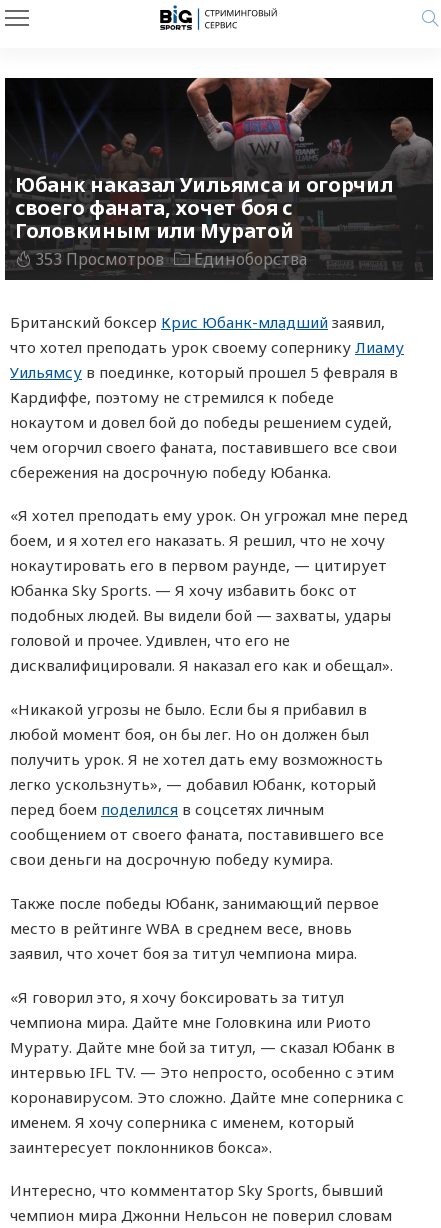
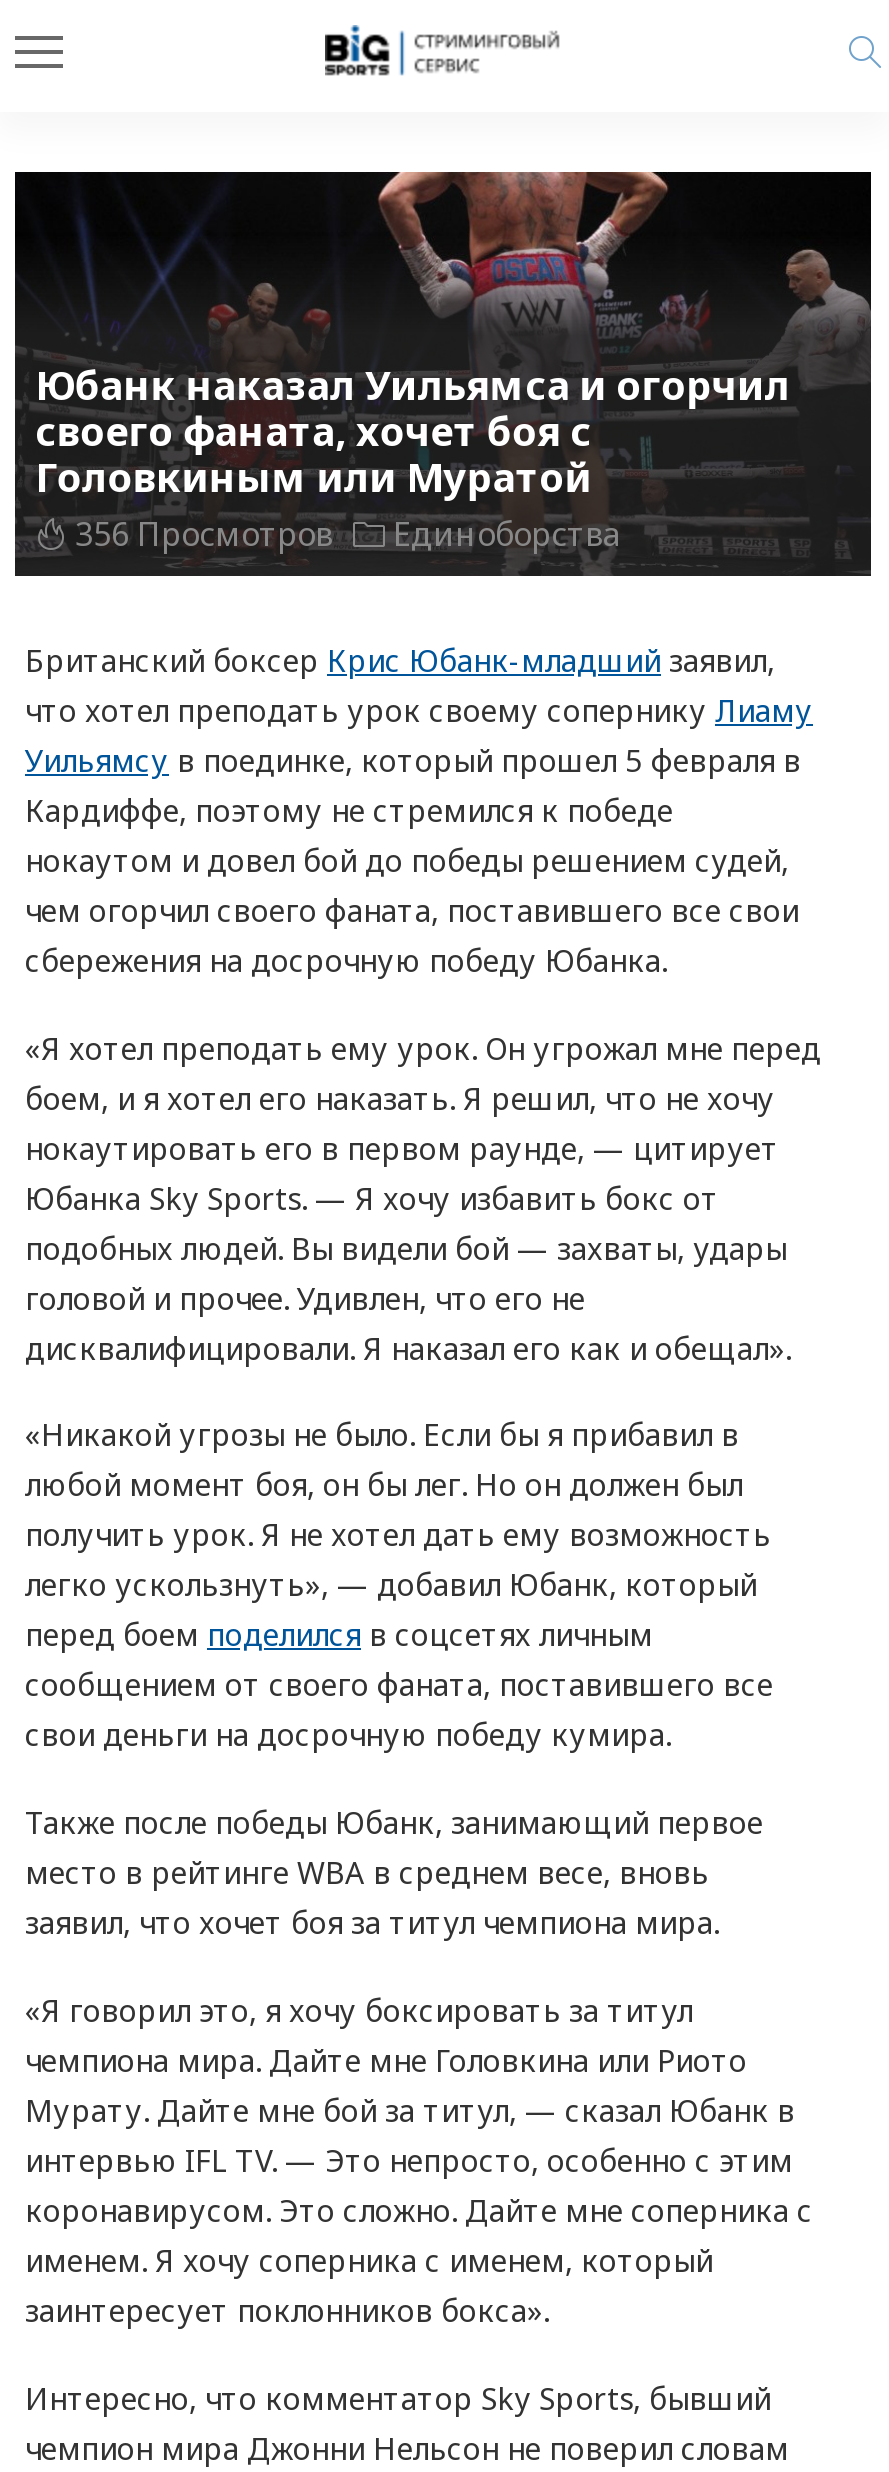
[35,248,307,270] 353 Просмотров Единоборства -> [75,512,619,556] 356 Просмотров Единоборства

